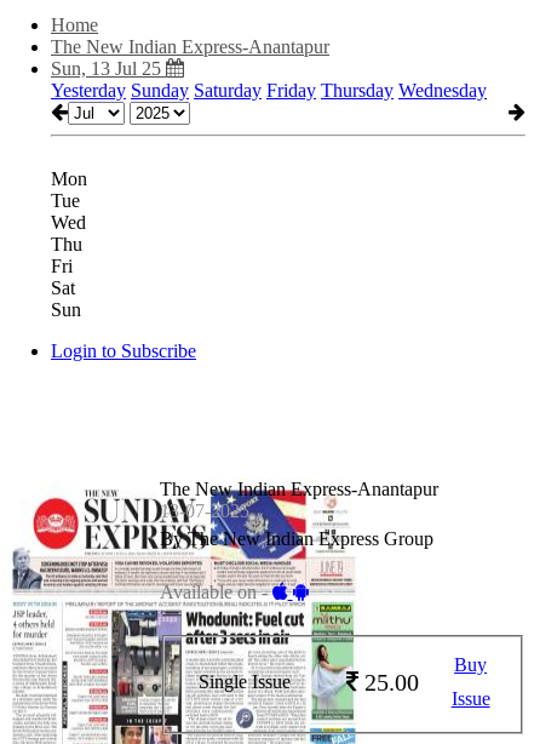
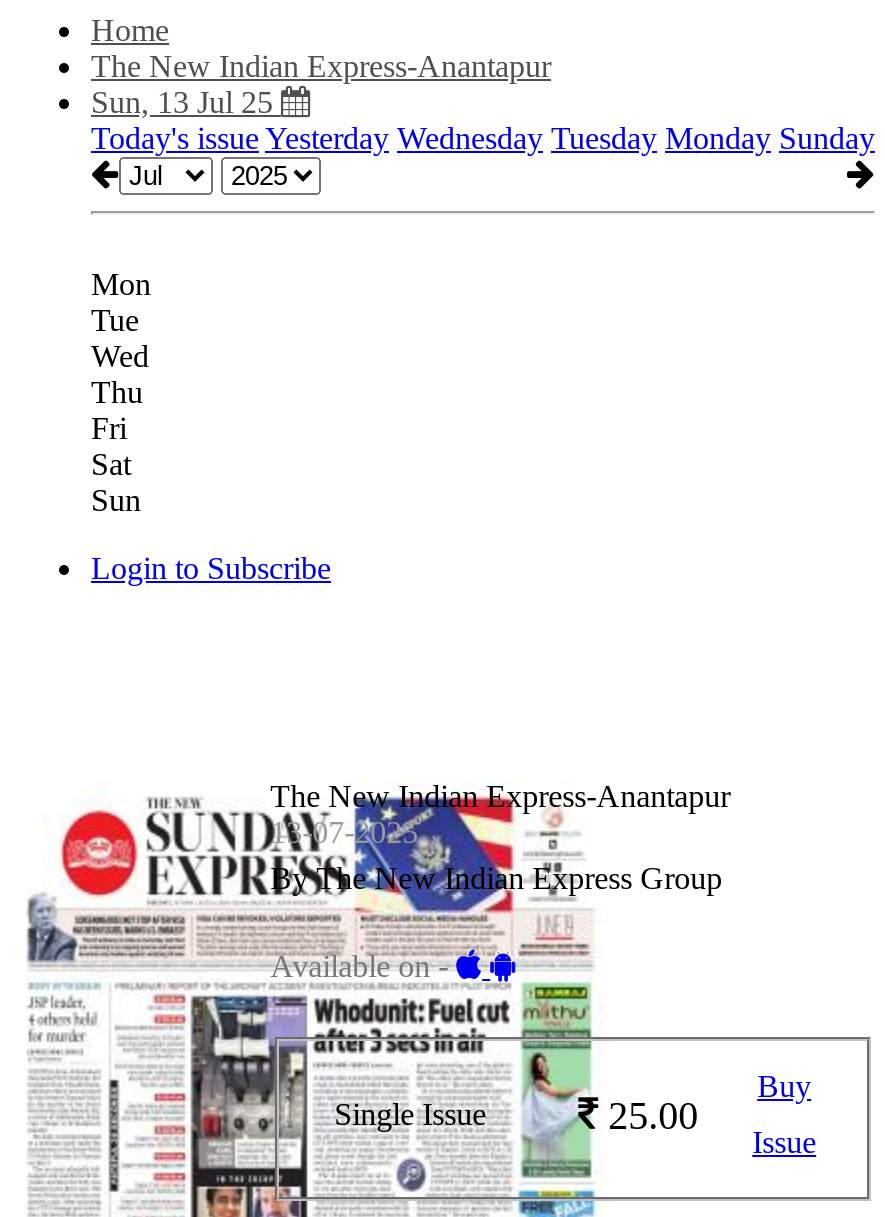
[51,80,487,101] Yesterday Sunday Saturday Friday Thursday Wednesday -> [91,121,875,155] Today's issue Yesterday Wednesday Tuesday Monday Sunday

